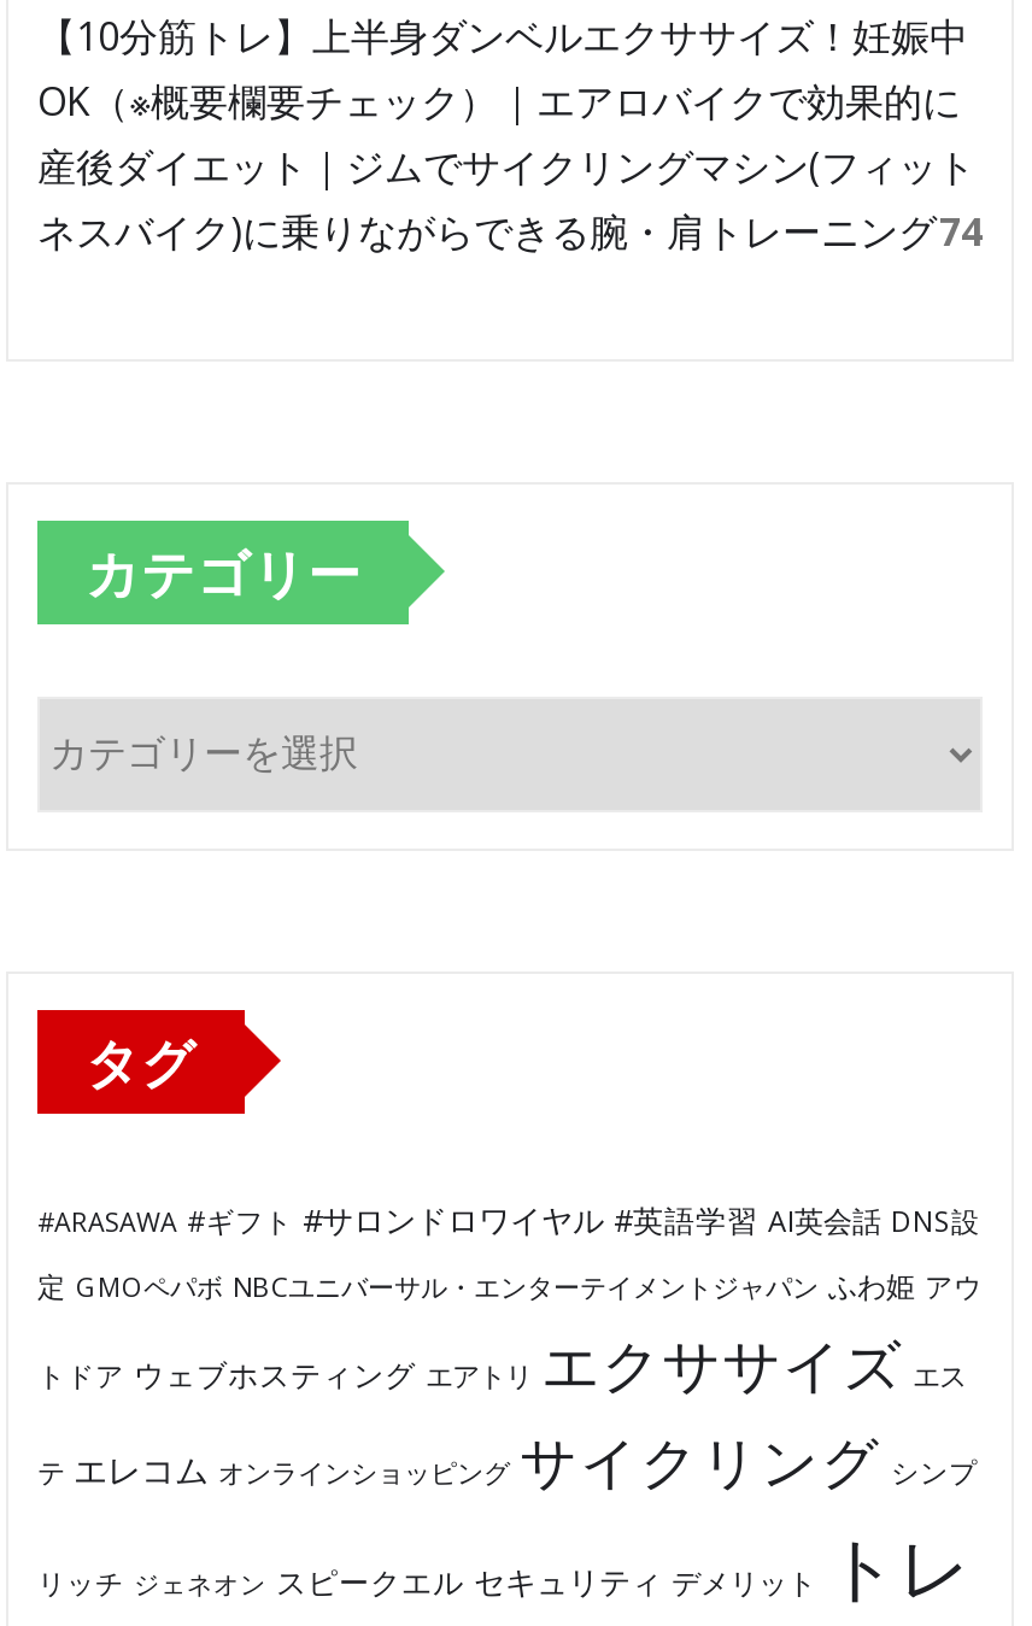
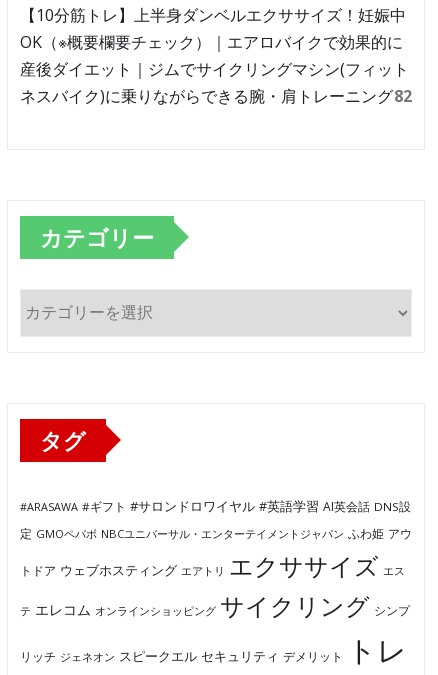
[37,204,983,257] ネスバイク)に乗りながらできる腕・肩トレーニング74 -> [20,85,412,107] ネスバイク)に乗りながらできる腕・肩トレーニング82

